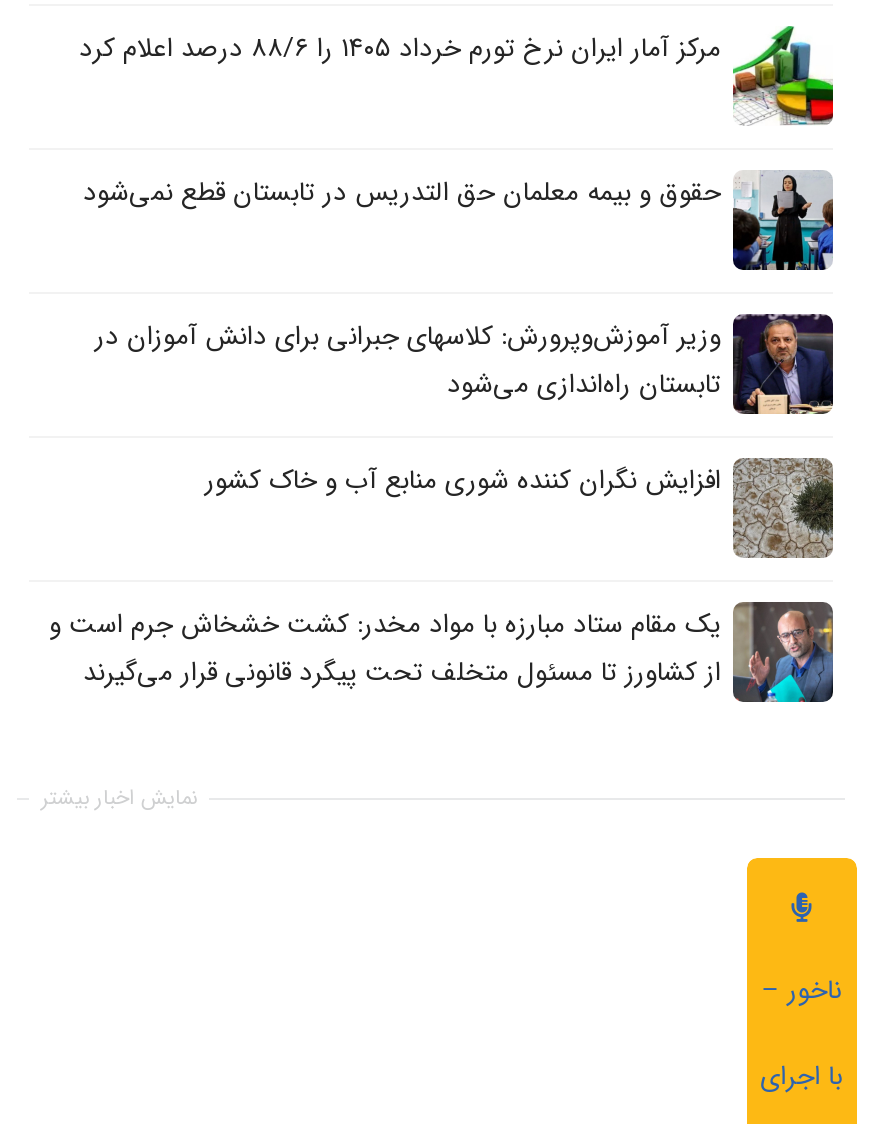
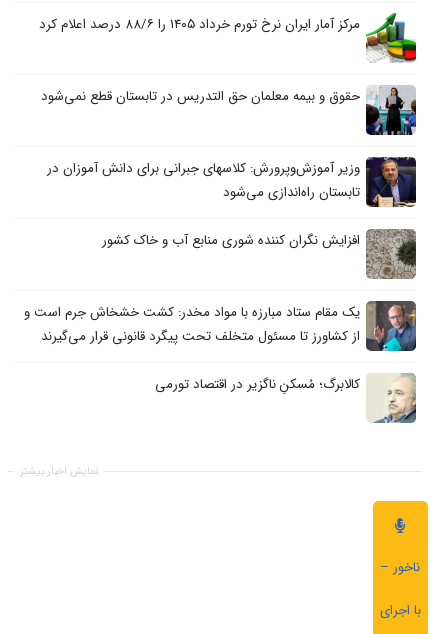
none -> [155,373,417,423] [image] | کالابرگ؛ مُسکنِ ناگزیر در اقتصاد تورمی

